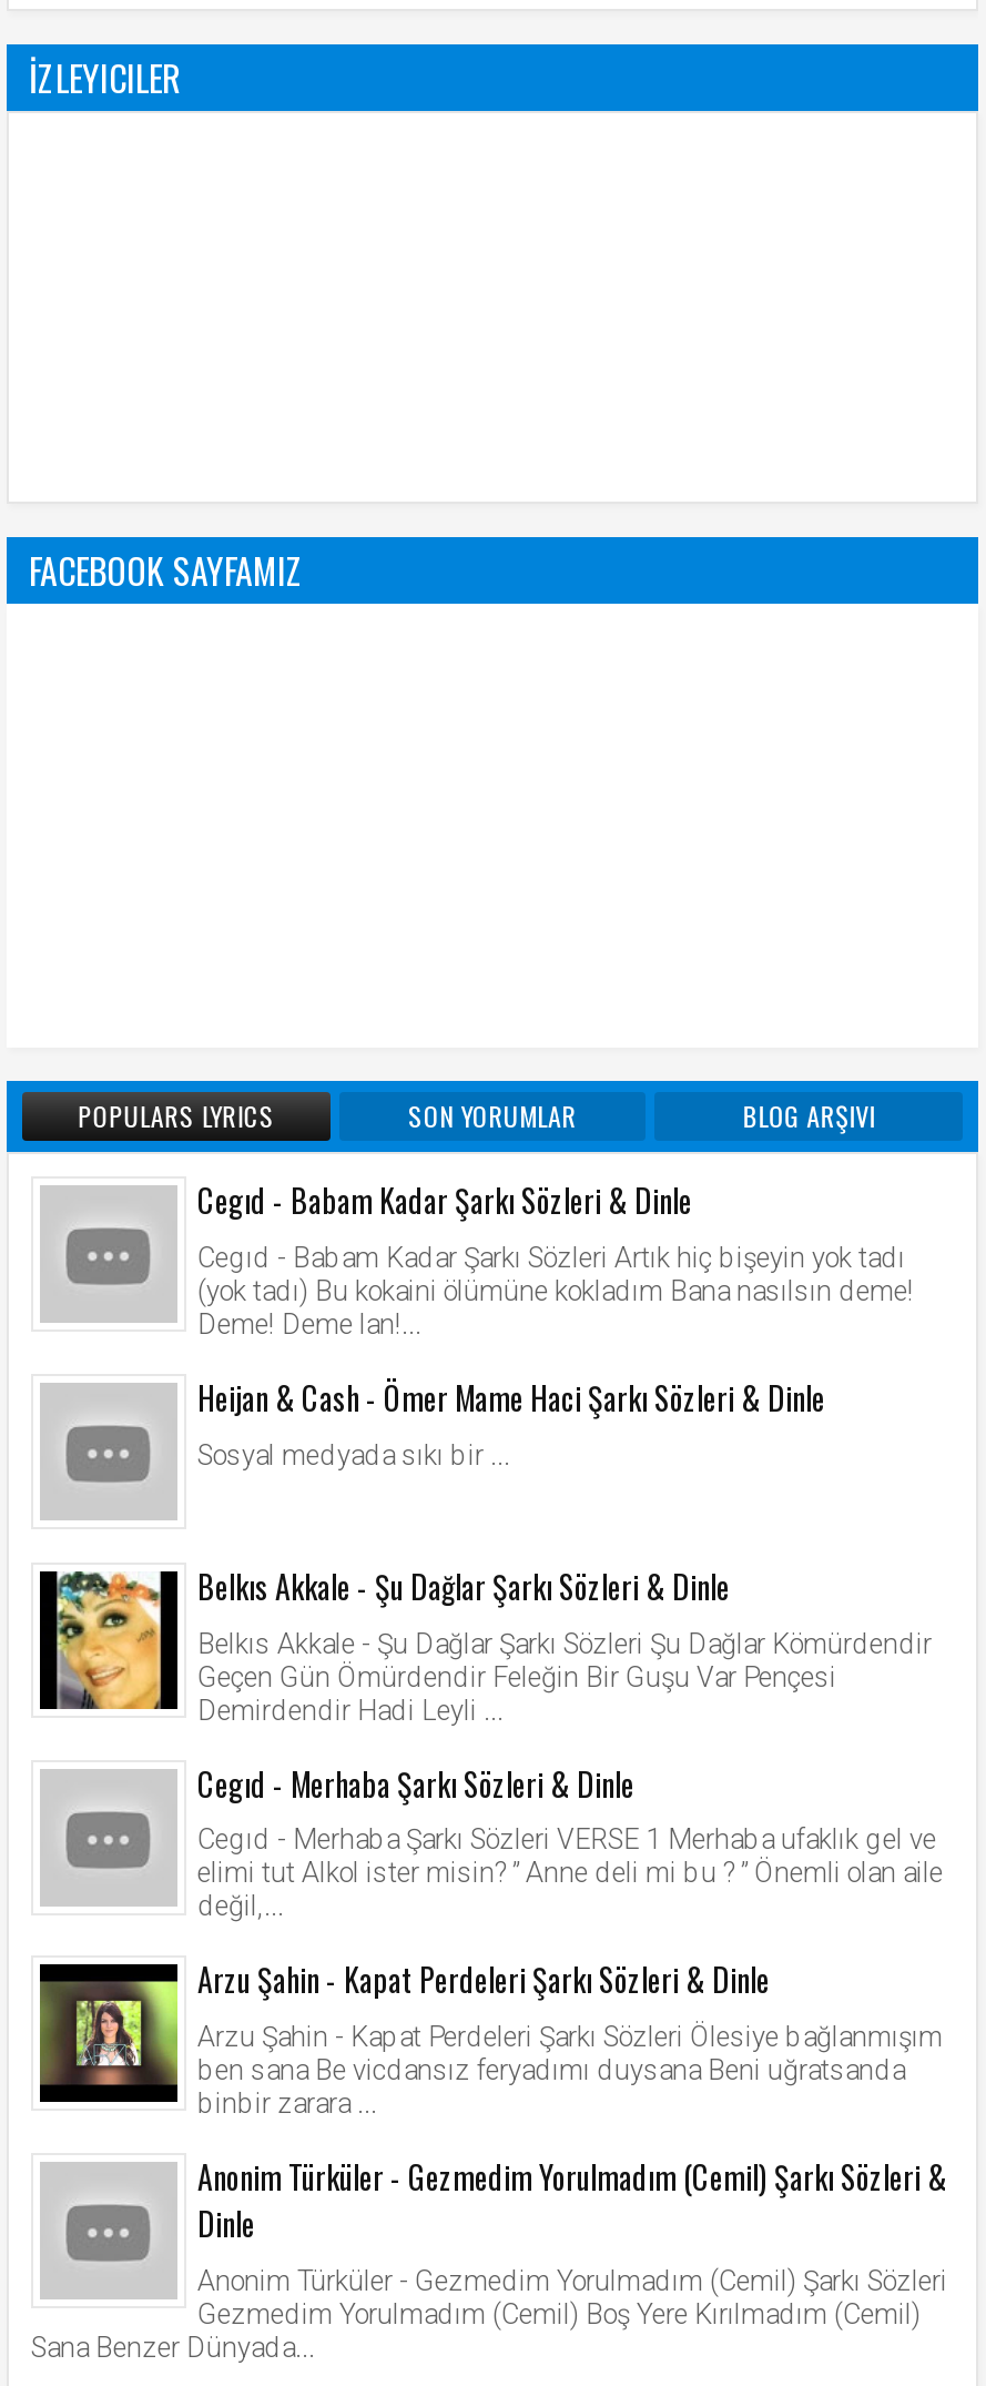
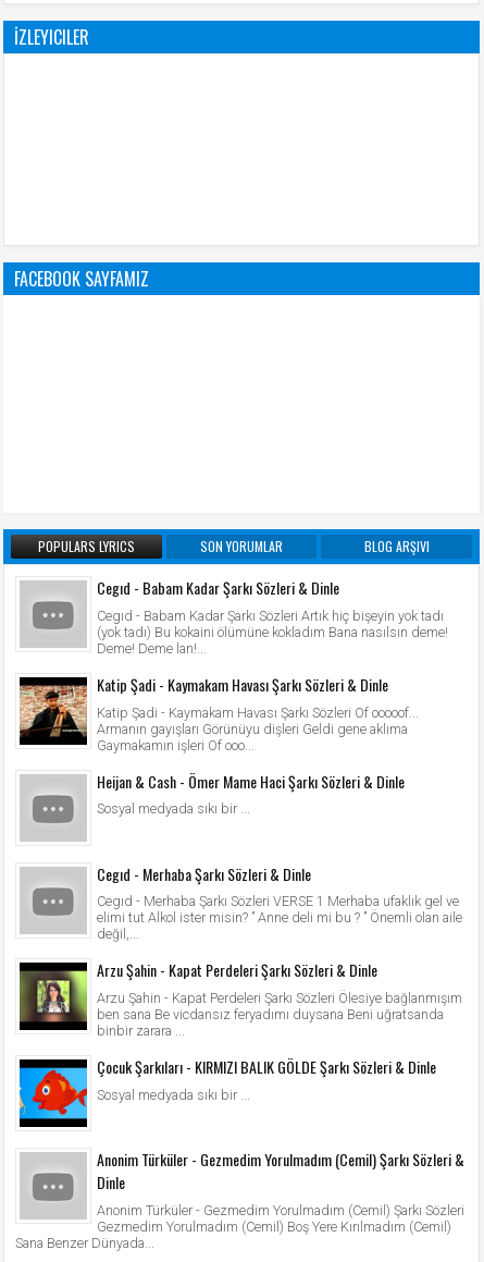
none -> [18,673,419,753] [image] | Katip Şadi - Kaymakam Havası Şarkı Sözleri & Dinle | Katip Şadi - Kaymakam Havası Şarkı Sözleri Of ooooof... | Armanın gayışları Görünüyu dişleri Geldi gene aklıma | Gaymakamın işleri Of ooo...
[38,1562,932,1726] [image] | Belkıs Akkale - Şu Dağlar Şarkı Sözleri & Dinle | Belkıs Akkale - Şu Dağlar Şarkı Sözleri Şu Dağlar Kömürdendir | Geçen Gün Ömürdendir Feleğin Bir Guşu Var Pençesi | Demirdendir Hadi Leyli ... -> none
none -> [18,1055,436,1128] [image] | Çocuk Şarkıları - KIRMIZI BALIK GÖLDE Şarkı Sözleri & Dinle | Sosyal medyada sıkı bir ...

